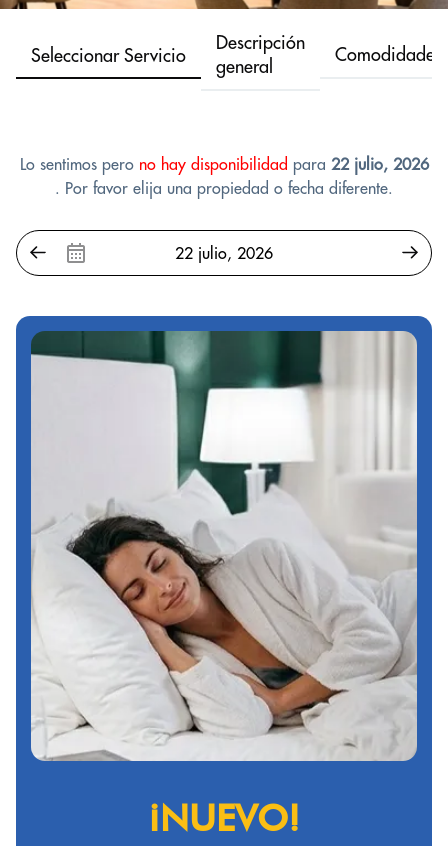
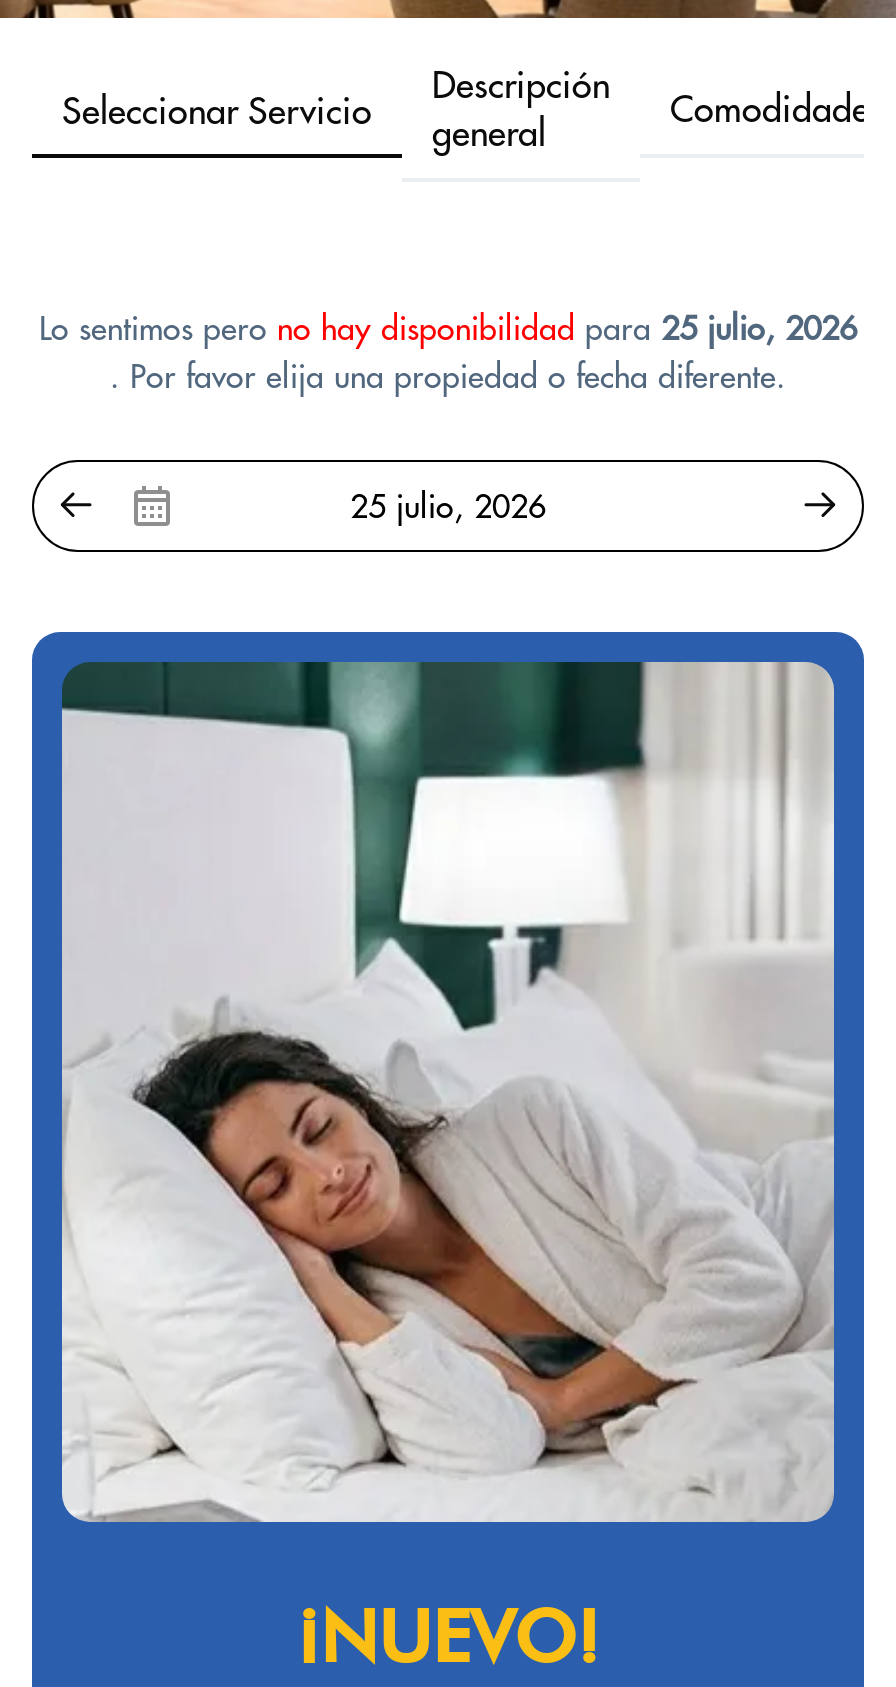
[19,154,428,174] Lo sentimos pero no hay disponibilidad para 22 julio, 2026 -> [39,308,857,348] Lo sentimos pero no hay disponibilidad para 25 julio, 2026

